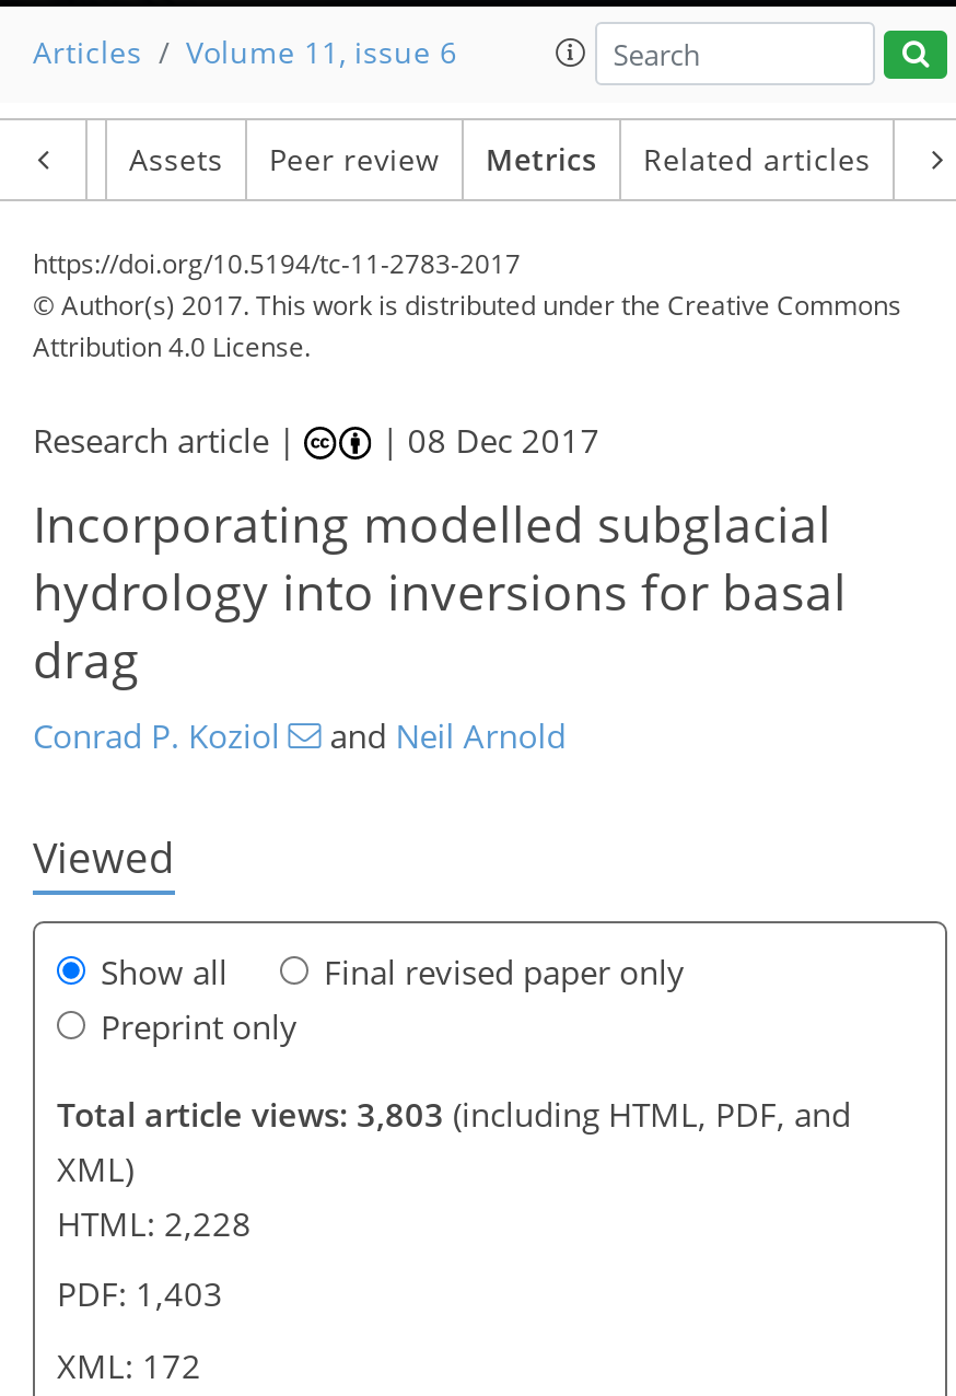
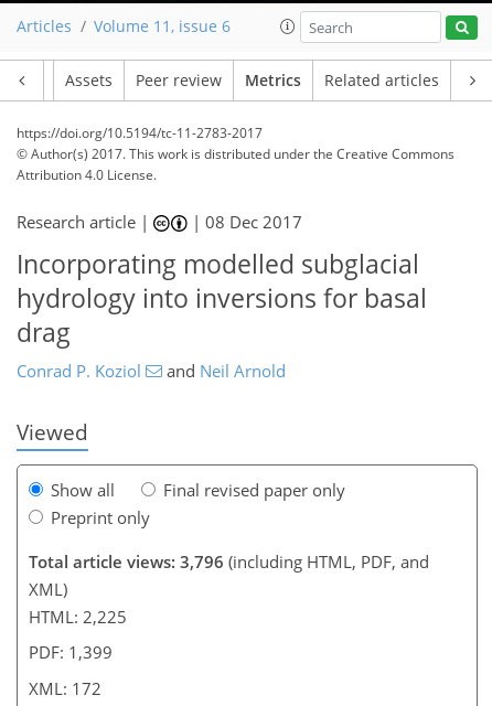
[57,1091,851,1135] Total article views: 3,803 (including HTML, PDF, and -> [29,550,429,572] Total article views: 3,796 (including HTML, PDF, and
[57,1200,252,1244] HTML: 2,228 -> [29,605,127,627] HTML: 2,225
[57,1271,223,1315] PDF: 1,403 -> [29,641,113,663] PDF: 1,399

